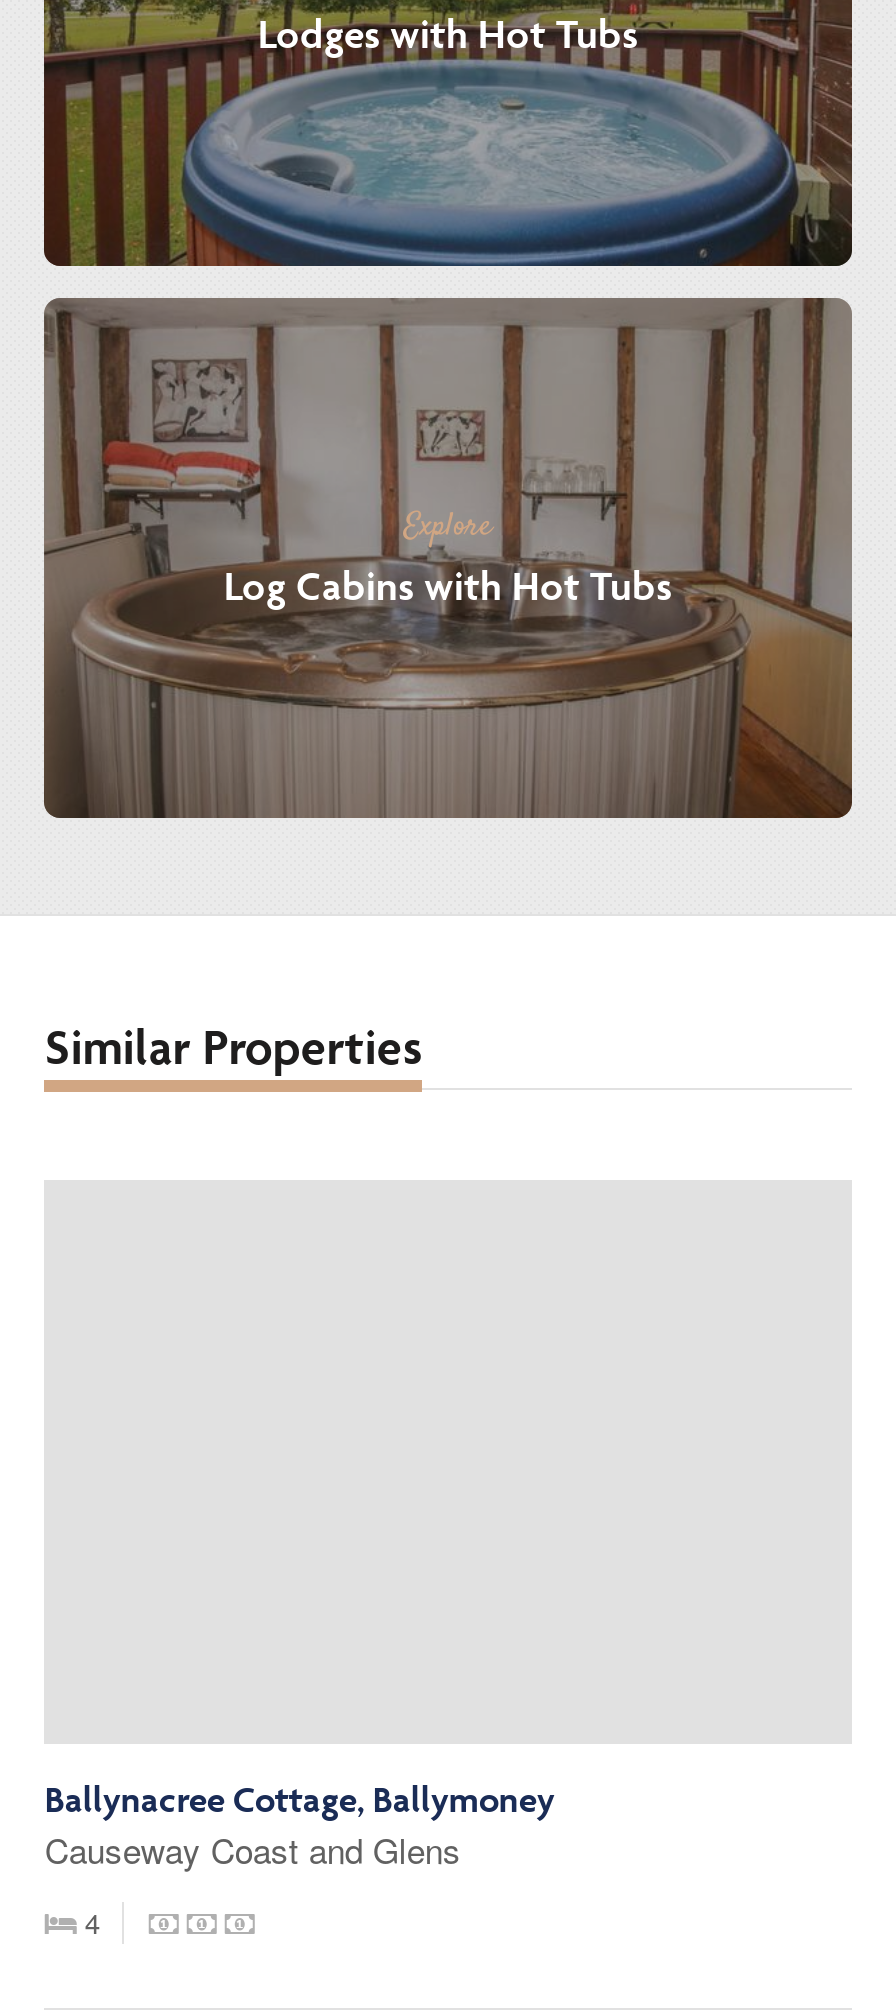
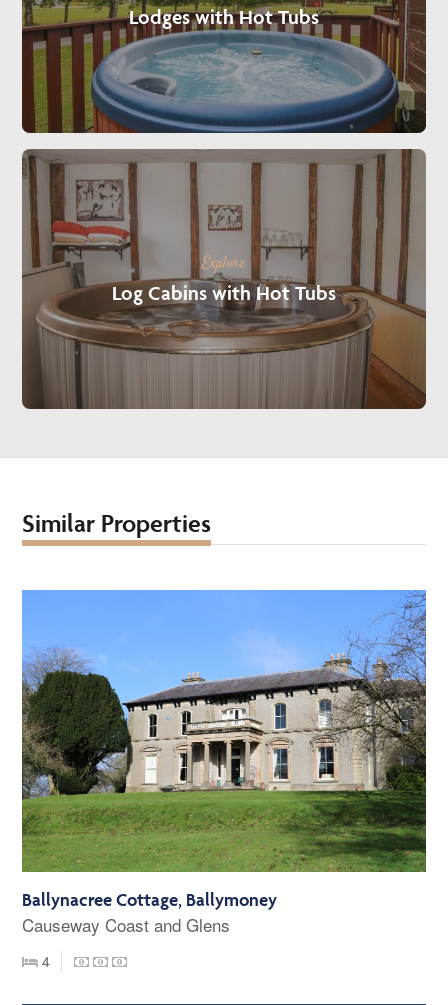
none -> [21,590,427,873] [image]

